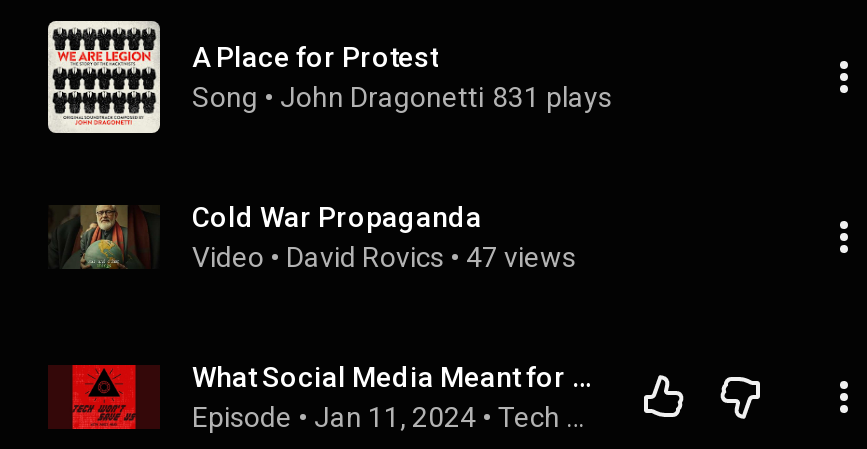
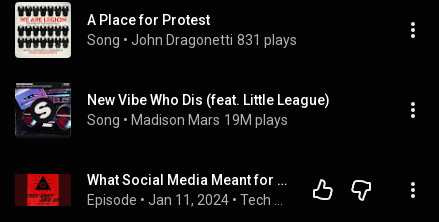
[48,183,576,287] [image] | Cold War Propaganda | Video • David Rovics • 47 views -> [14,82,330,136] [image] | New Vibe Who Dis (feat. Little League) | Song • Madison Mars 19M plays

